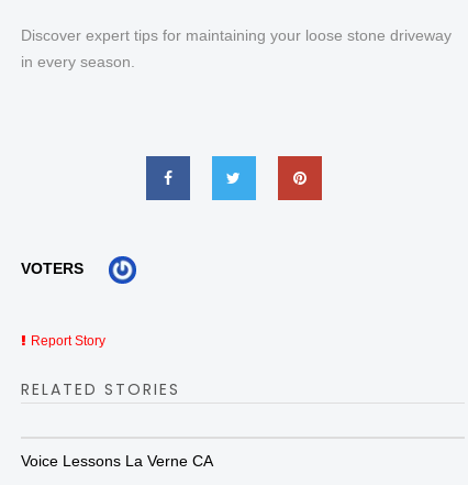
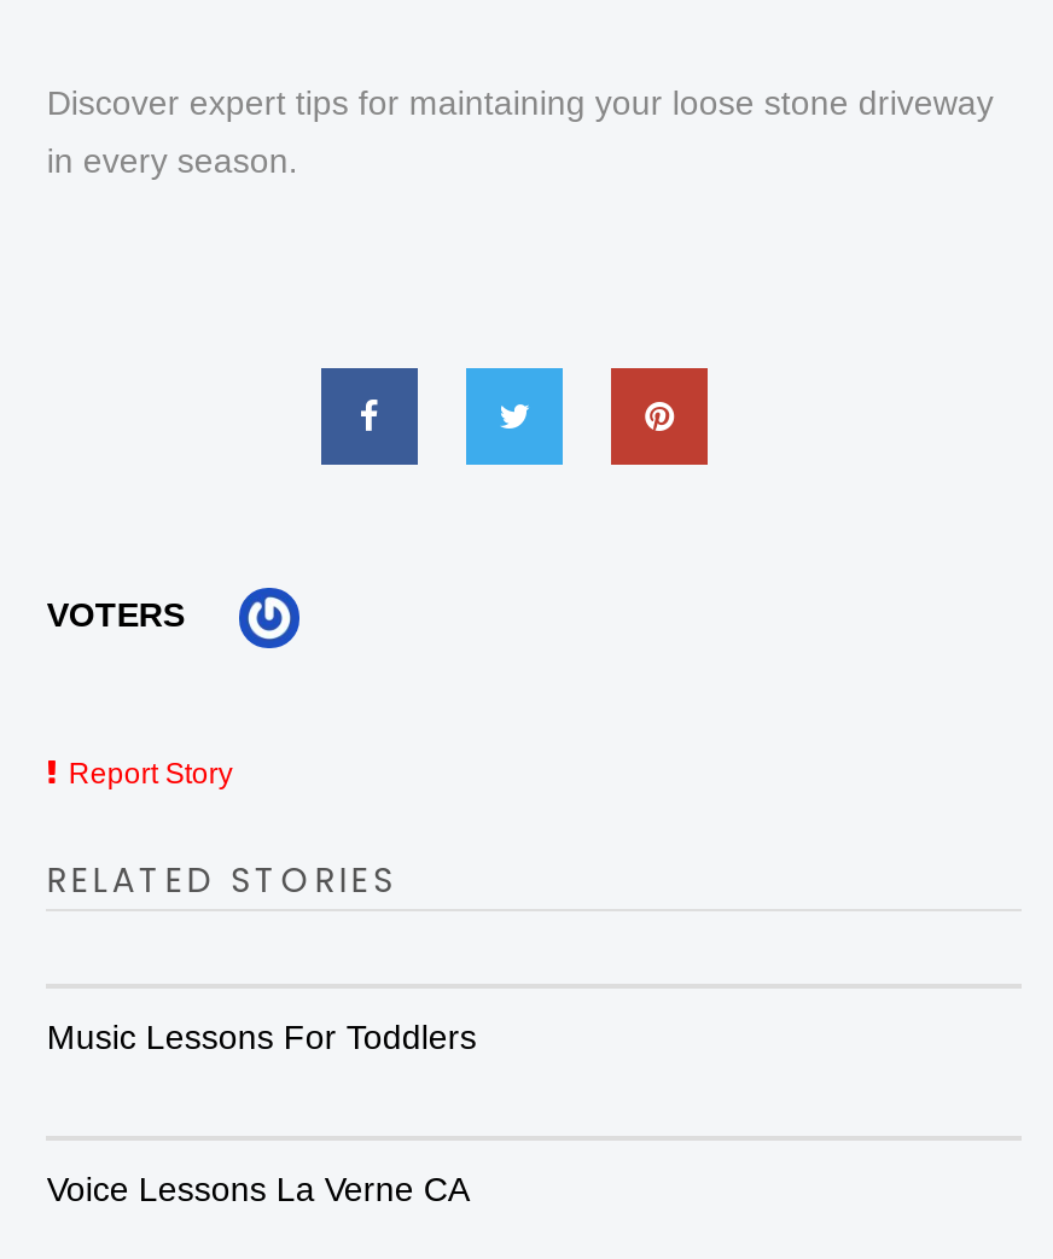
none -> [47,1018,477,1057] Music Lessons For Toddlers

